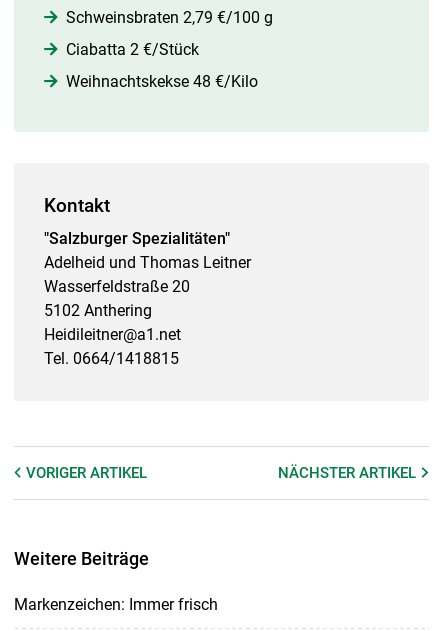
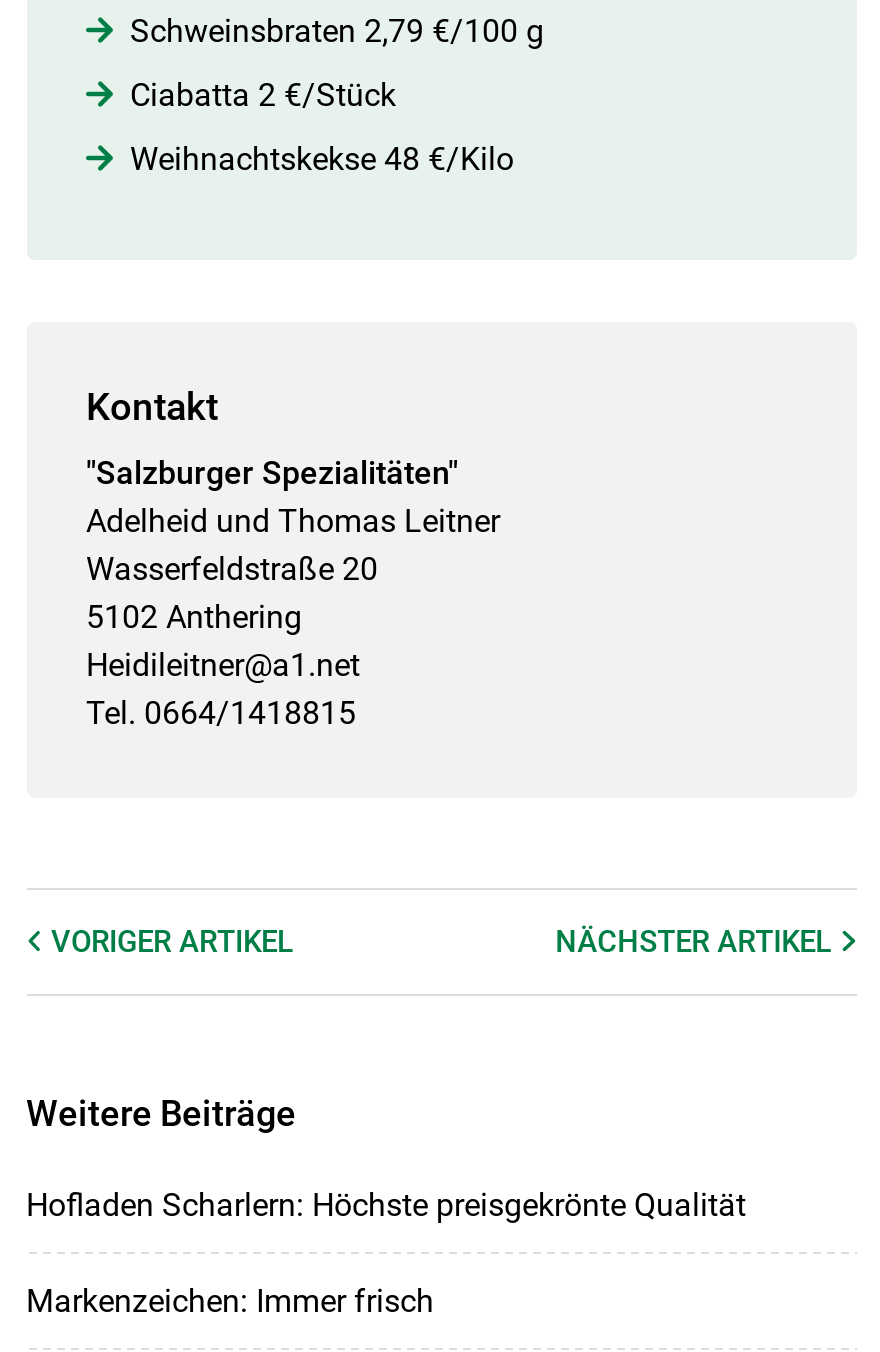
none -> [26,1187,746,1225] Hofladen Scharlern: Höchste preisgekrönte Qualität

